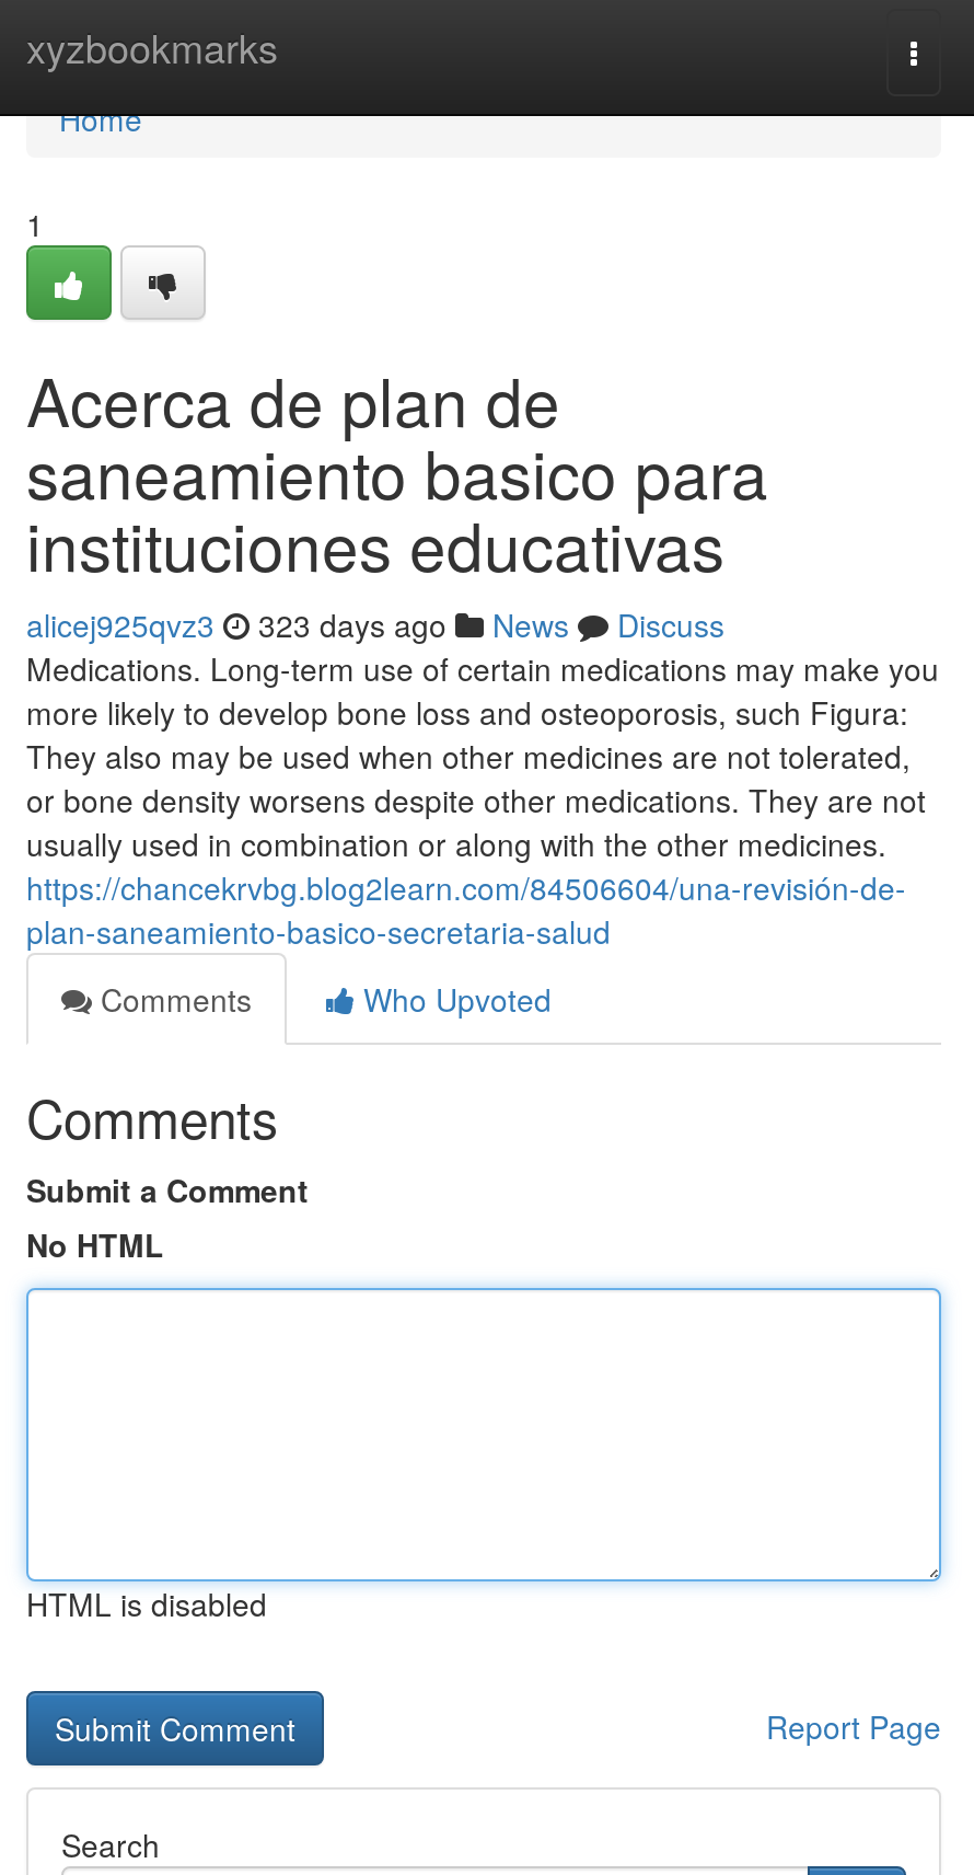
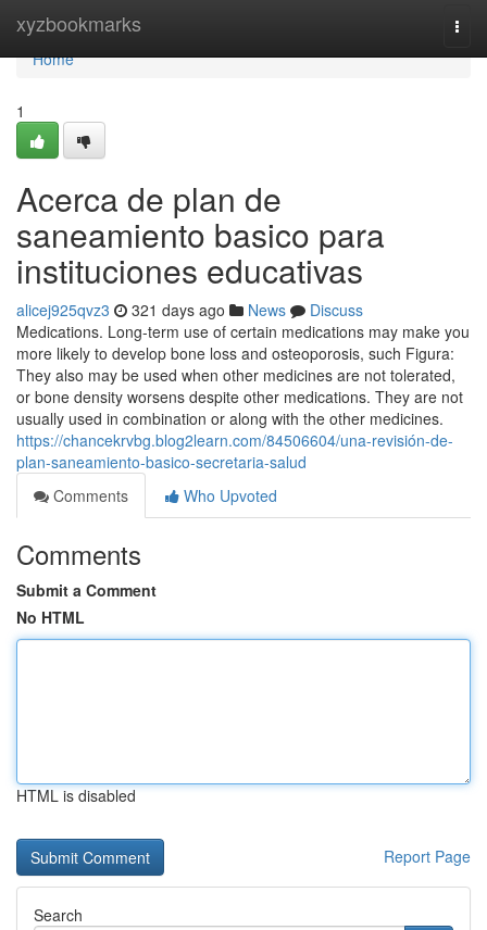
[26,602,724,646] alicej925qvz3 323 days ago News Discuss -> [16,299,363,321] alicej925qvz3 321 days ago News Discuss

